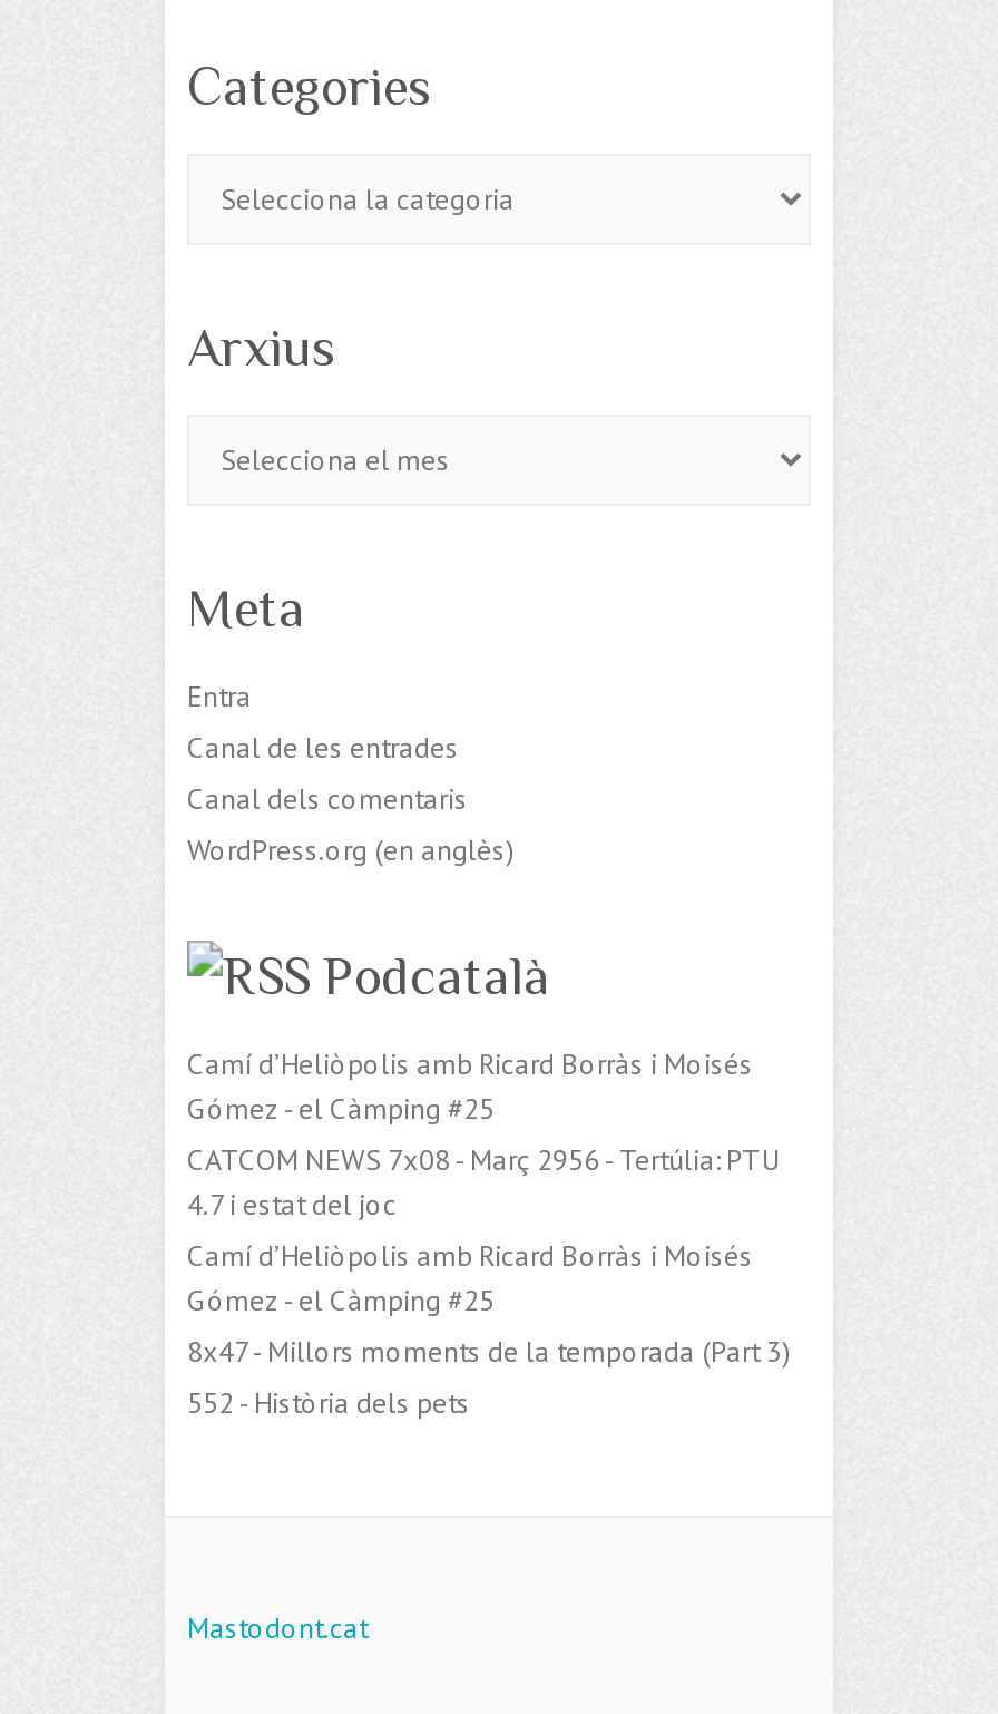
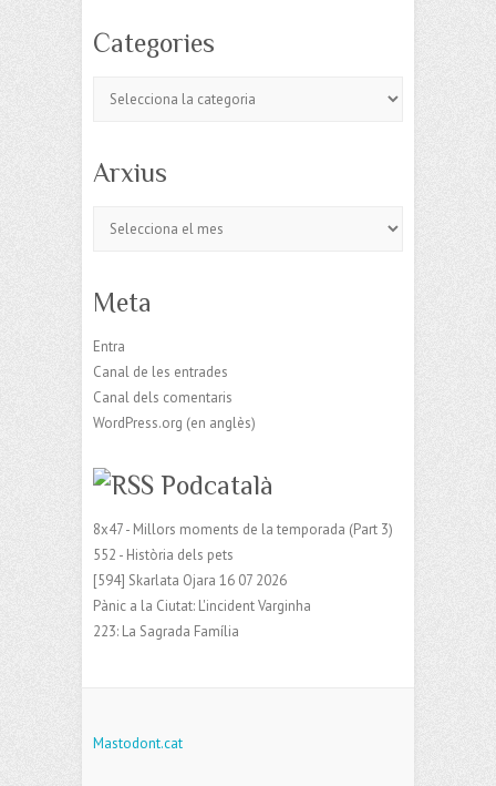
[187,1045,780,1319] Camí d’Heliòpolis amb Ricard Borràs i Moisés | Gómez - el Càmping #25 | CATCOM NEWS 7x08 - Març 2956 - Tertúlia: PTU | 4.7 i estat del joc | Camí d’Heliòpolis amb Ricard Borràs i Moisés | Gómez - el Càmping #25 -> none
moved [187,1332,791,1422] -> [93,520,393,564]: 8x47 - Millors moments de la temporada (Part 3) | 552 - Història dels pets
none -> [93,571,311,641] [594] Skarlata Ojara 16 07 2026 | Pànic a la Ciutat: L'incident Varginha | 223: La Sagrada Família

